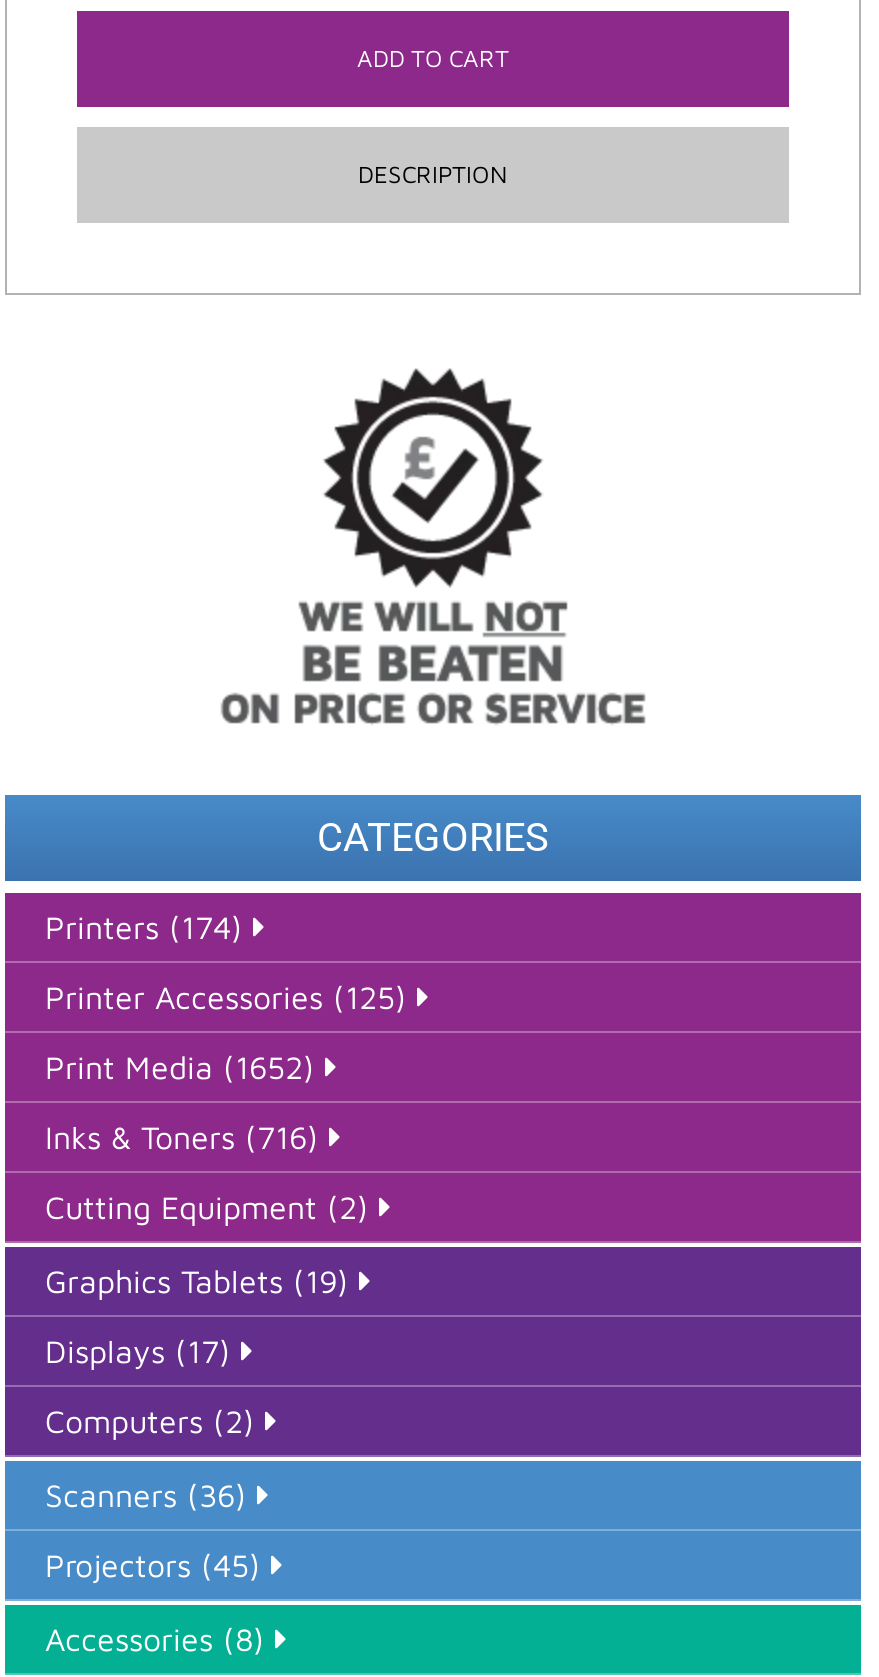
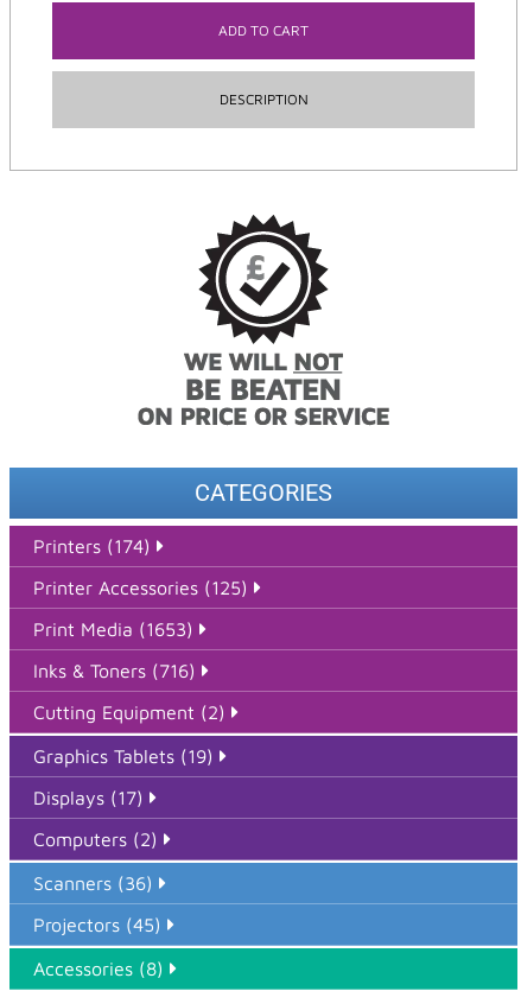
[45,1050,325,1086] Print Media (1652) -> [33,618,199,639] Print Media (1653)

